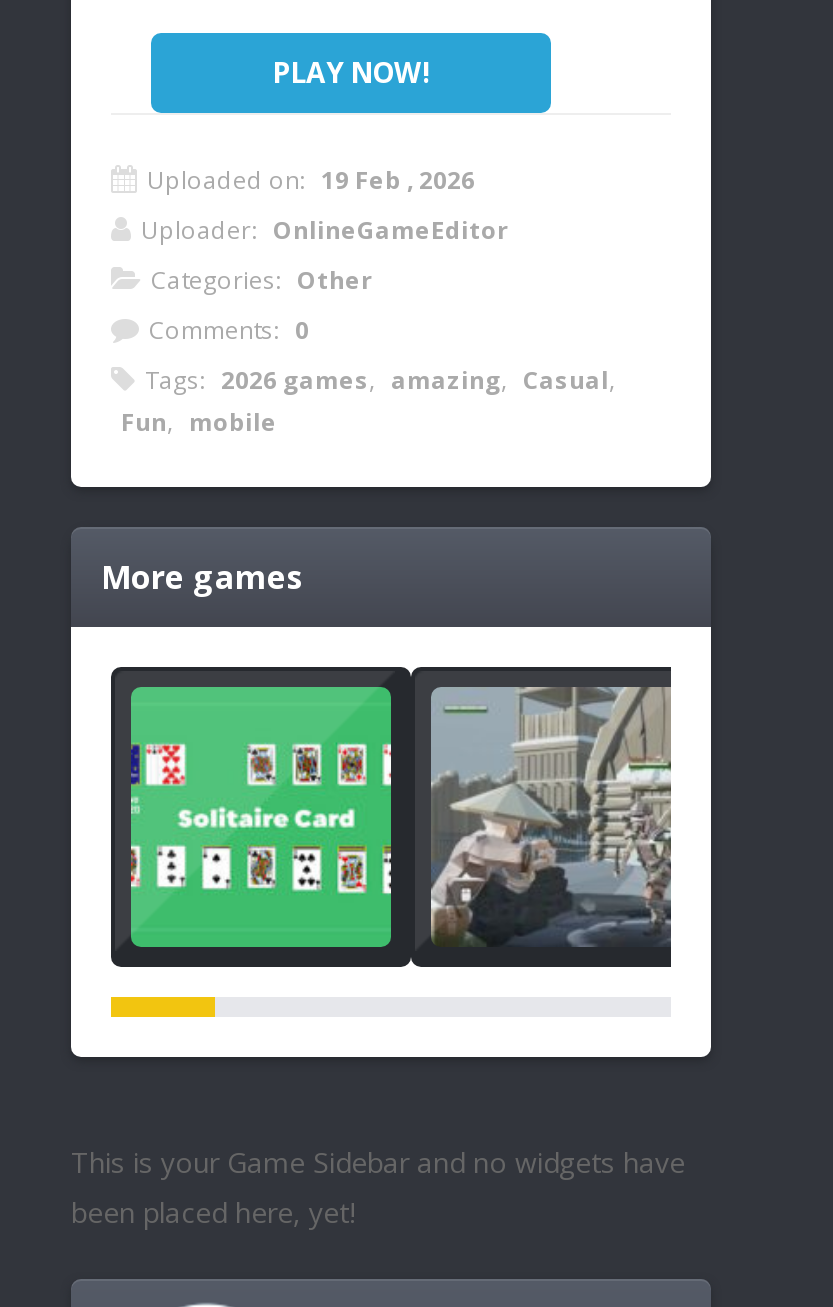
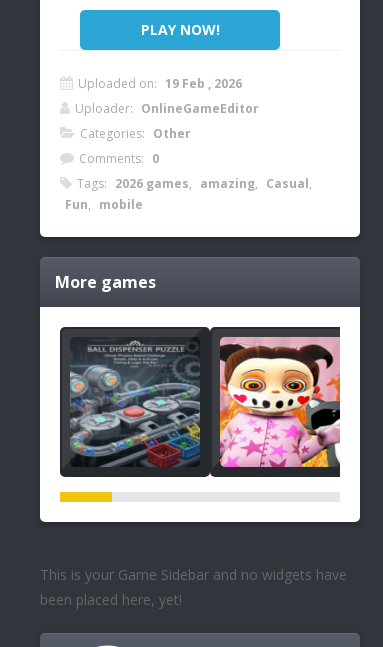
[129,685,393,949] [image] -> [69,337,200,467] [image]
[429,687,673,947] [image] -> [219,337,341,468] [image]

